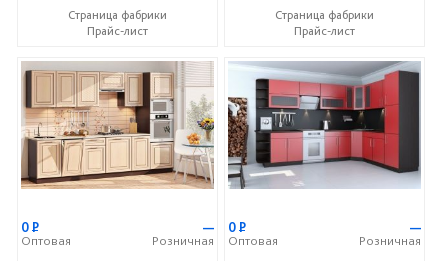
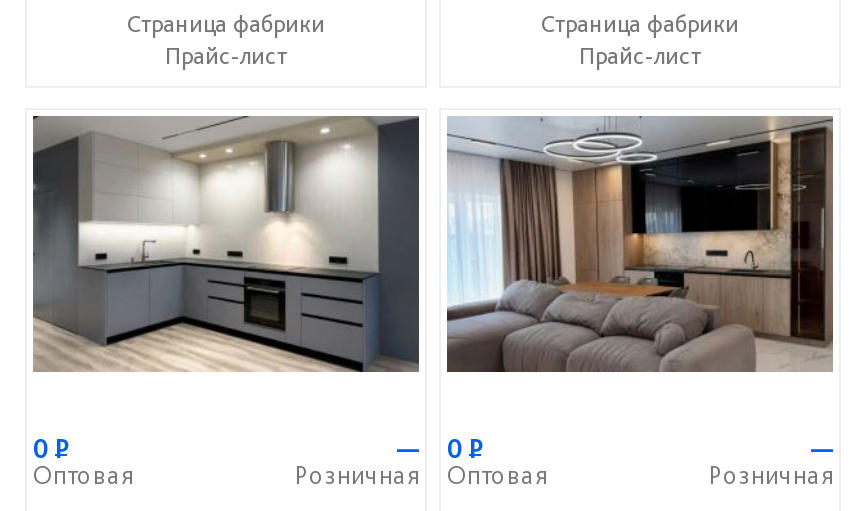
[21,62,215,189] [image] -> [31,116,421,374] [image]
[227,61,421,189] [image] -> [445,116,833,374] [image]

